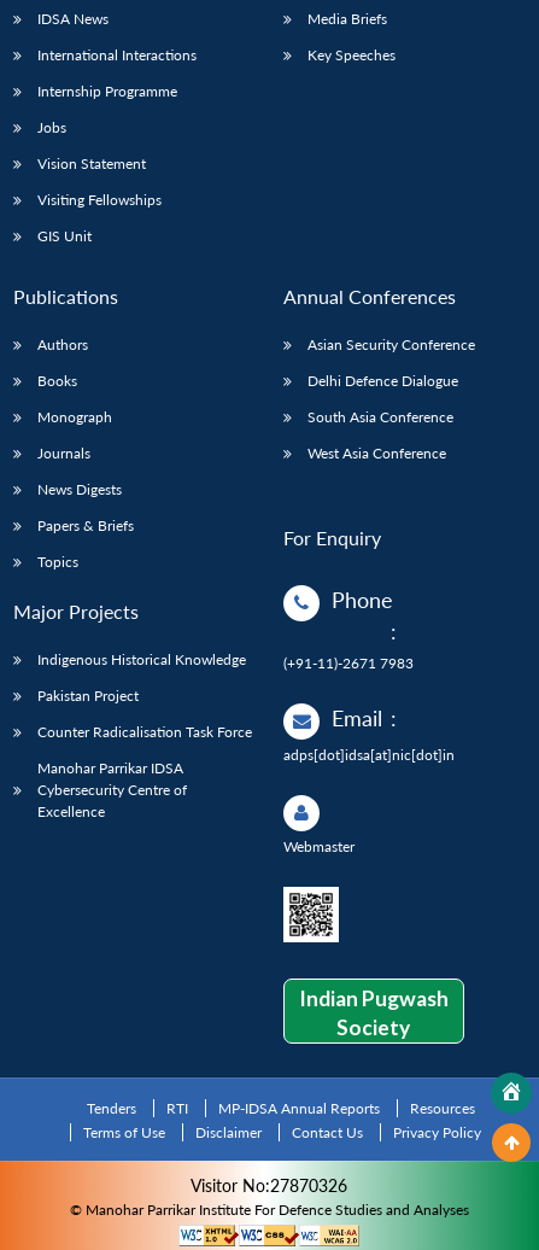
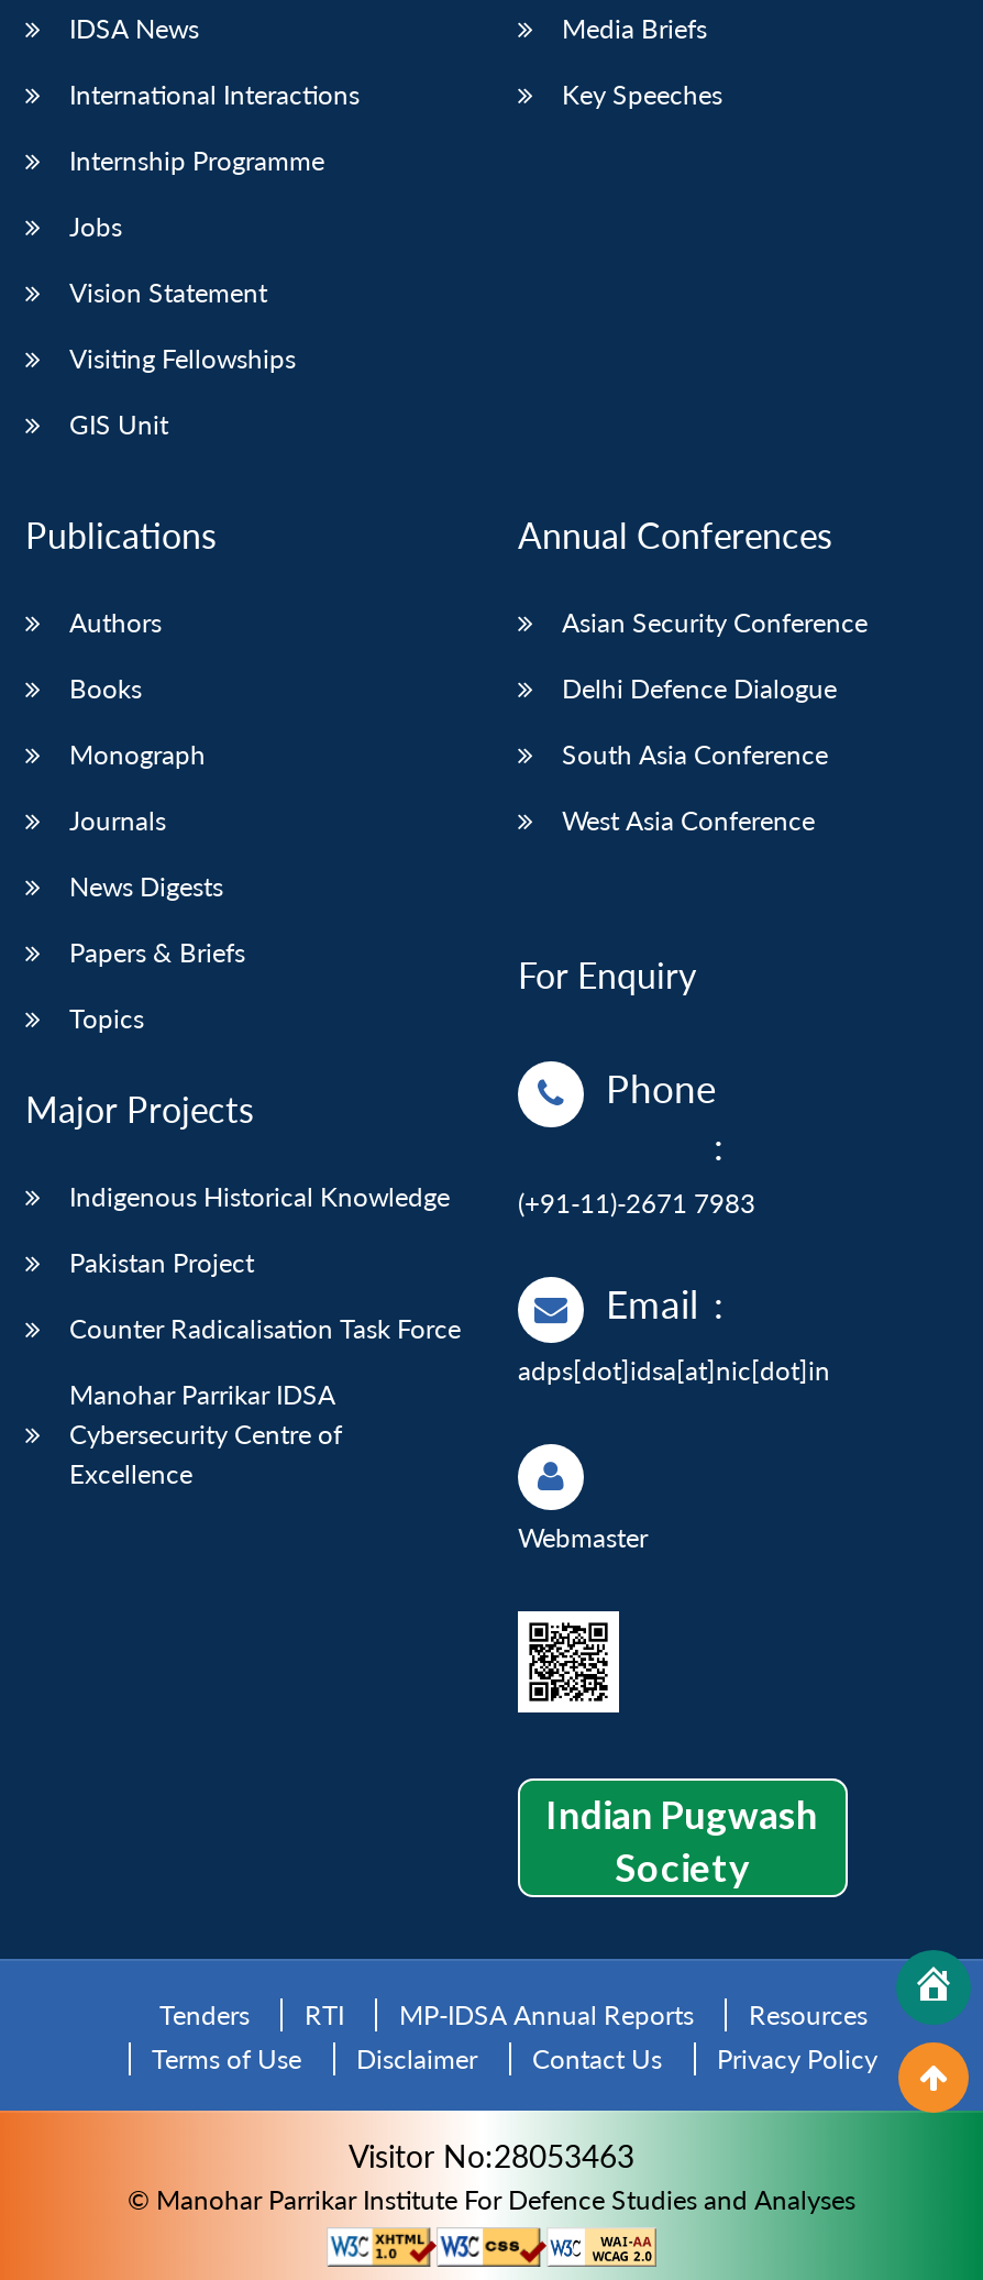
[191,1175,347,1195] Visitor No:27870326 -> [349,2137,634,2174] Visitor No:28053463

